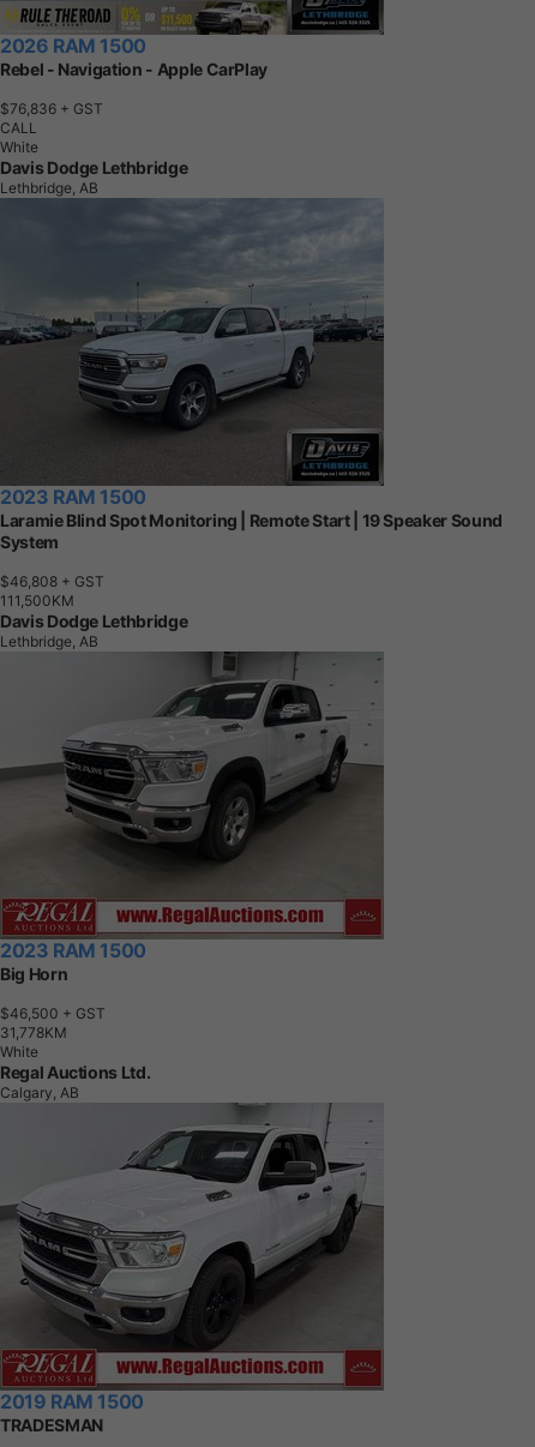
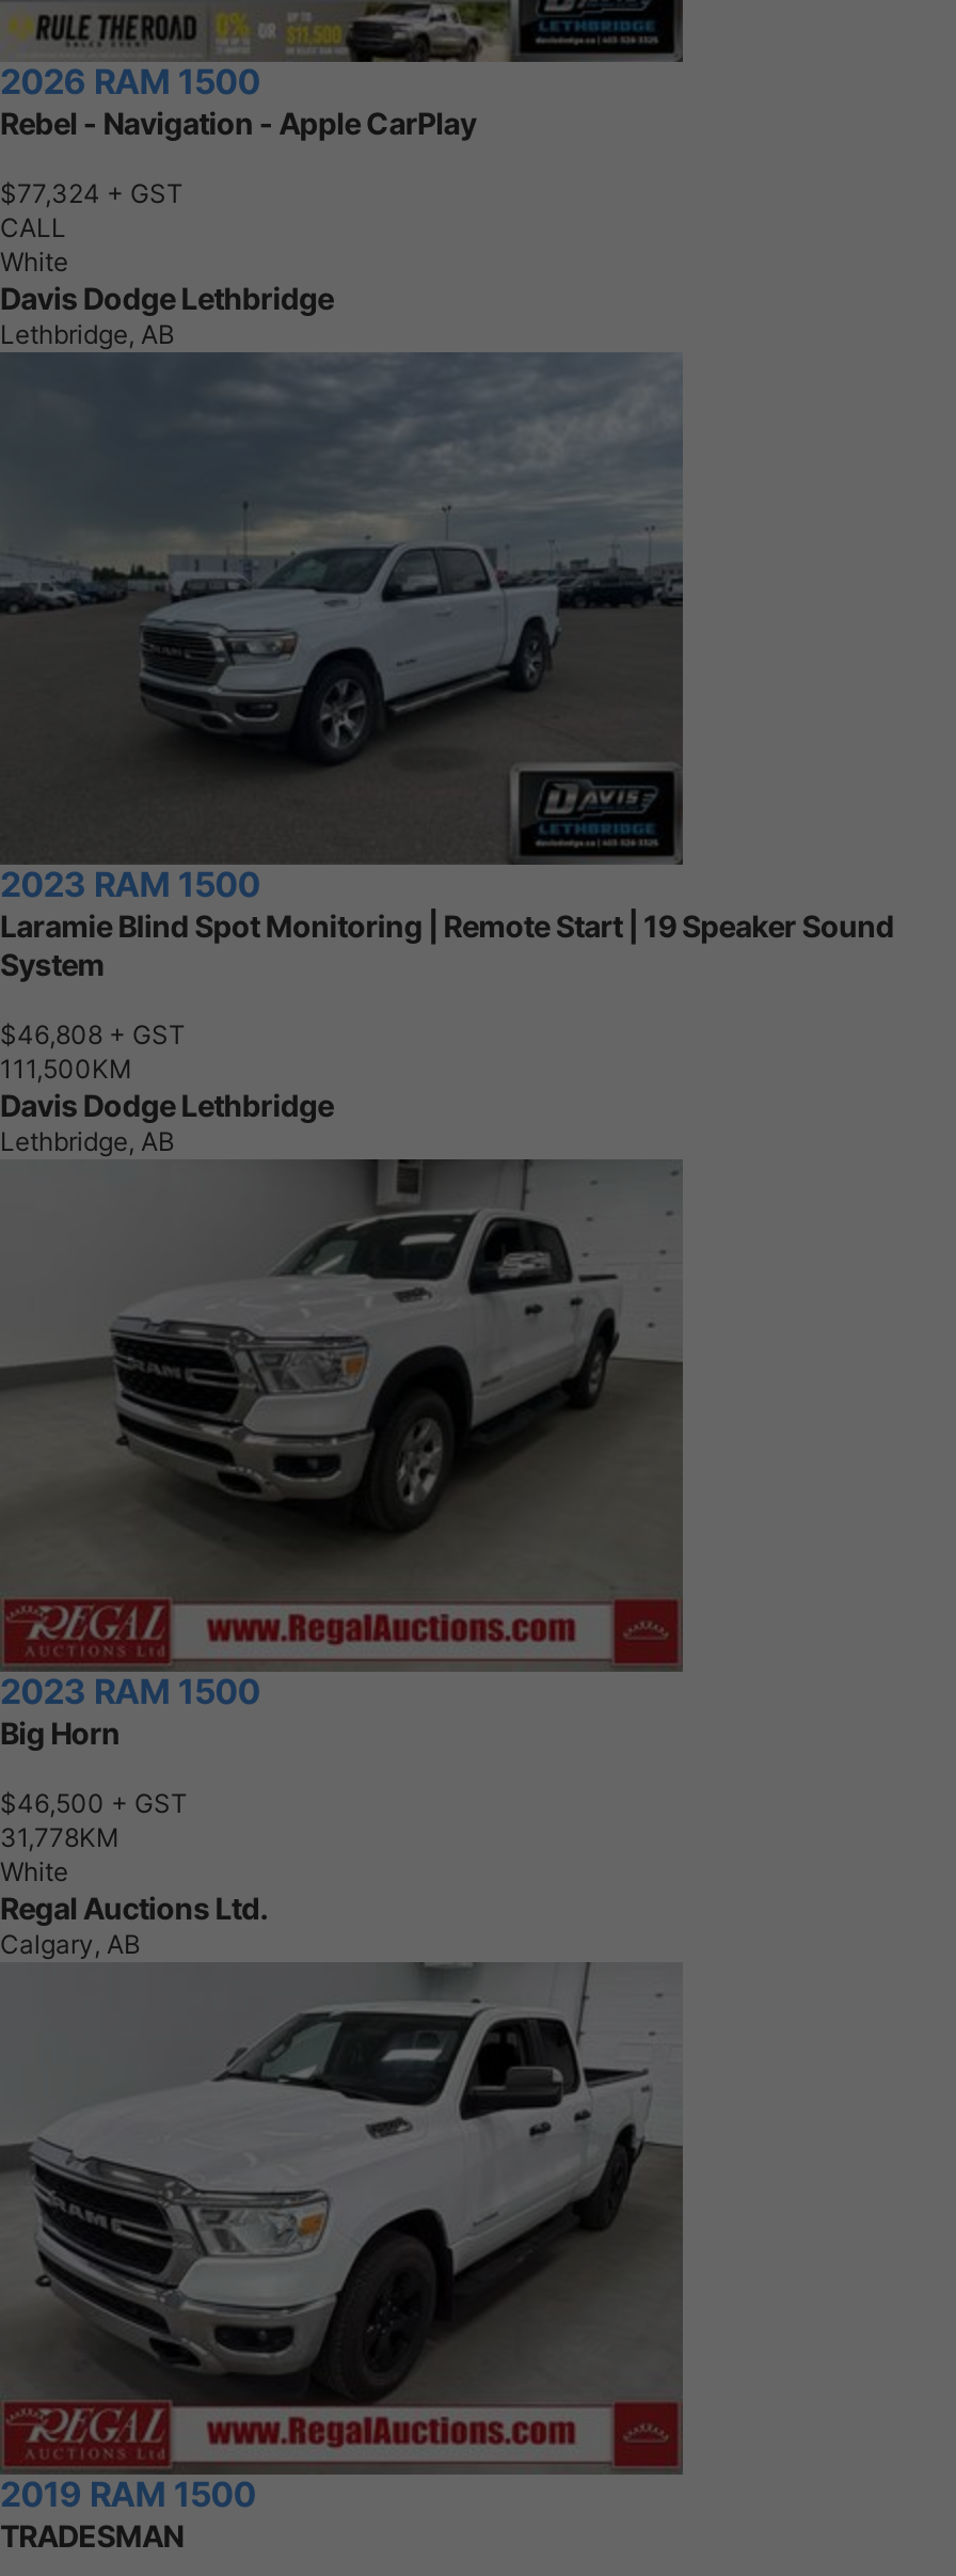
[0,100,103,118] $76,836 + GST -> [0,178,184,210] $77,324 + GST

